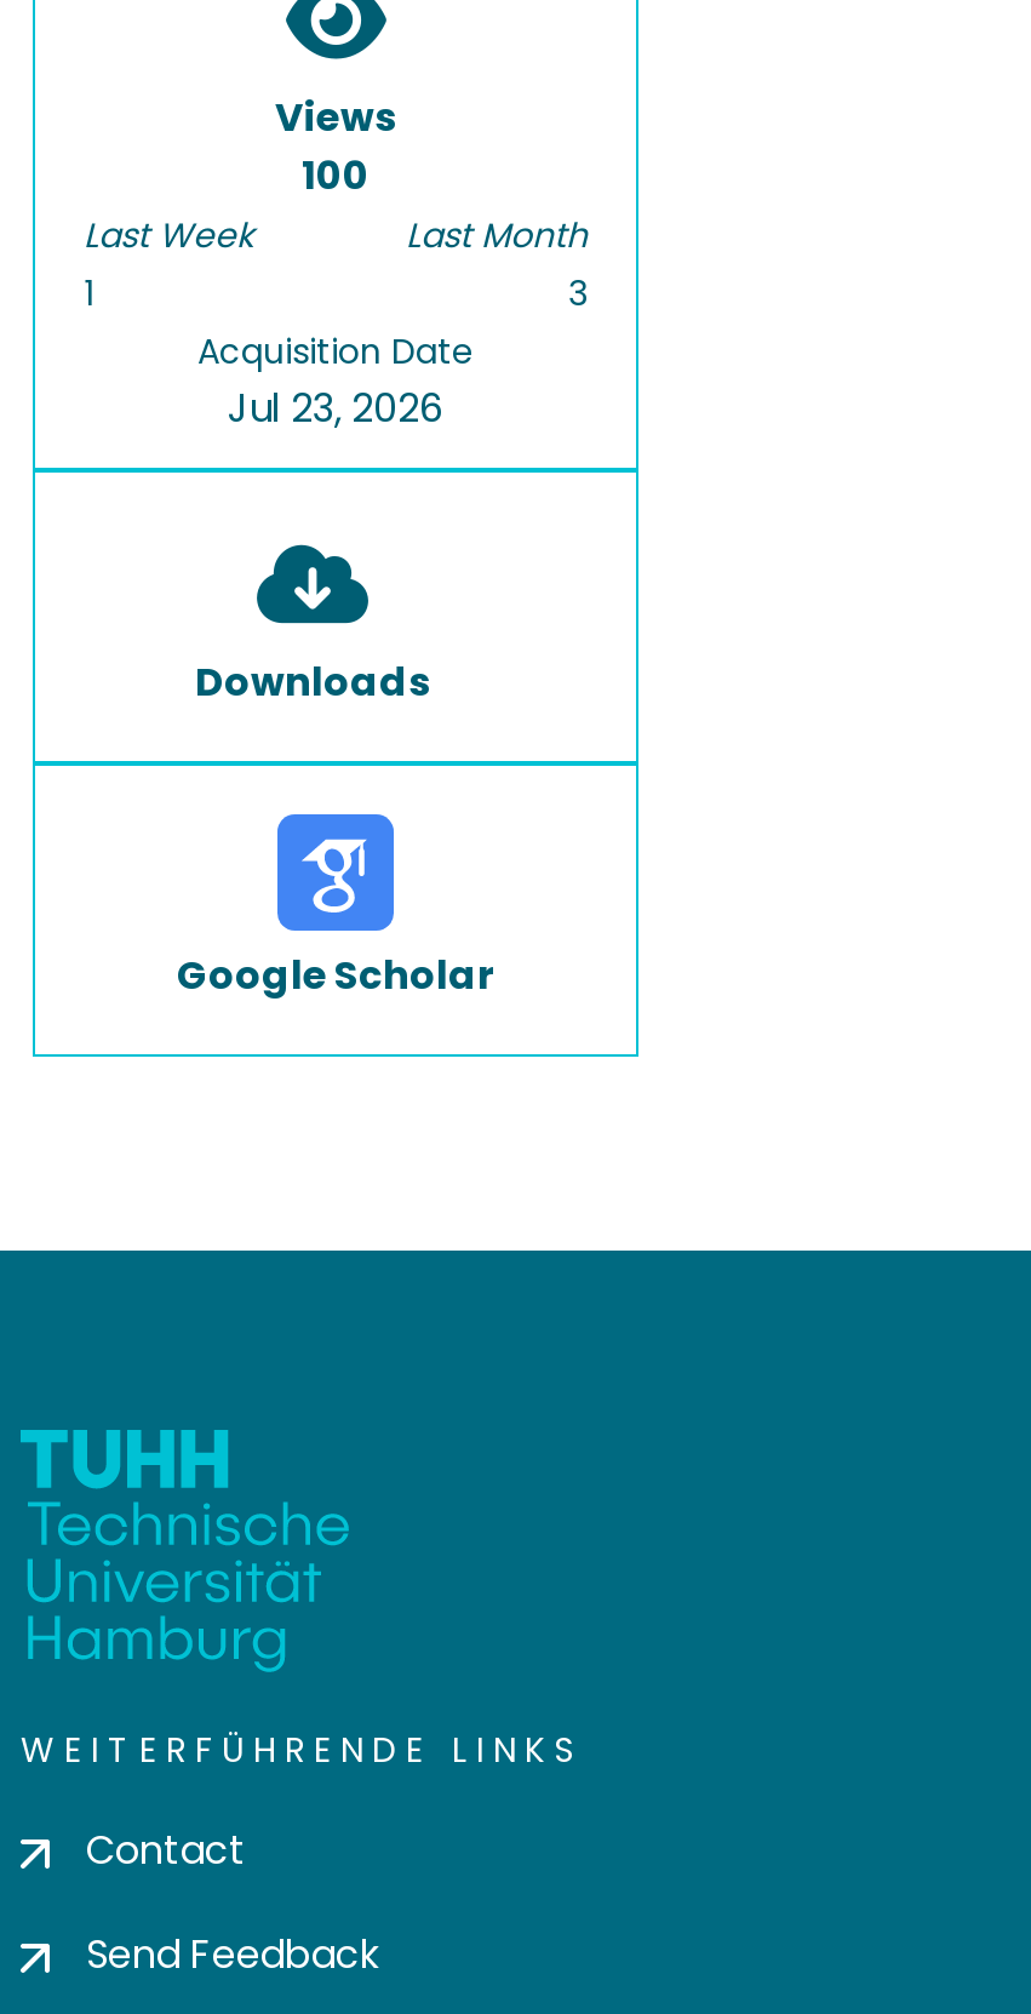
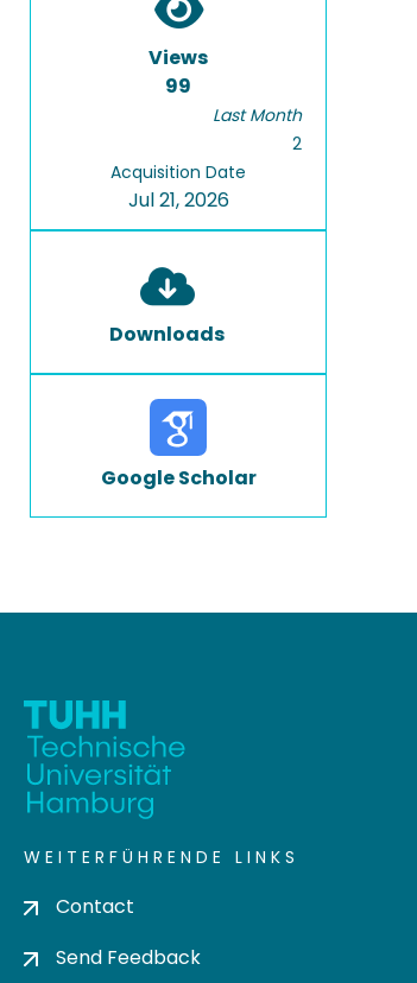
[84,148,370,317] 100 | Last Week | 1 -> [165,72,191,100] 99
[568,269,588,317] 3 -> [292,132,302,156] 2
[228,381,443,436] Jul 23, 2026 -> [128,186,229,214] Jul 21, 2026

